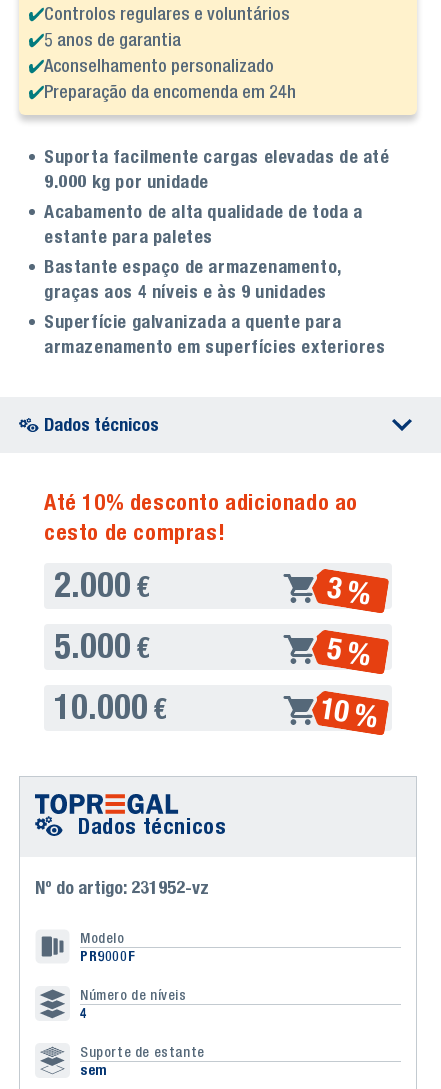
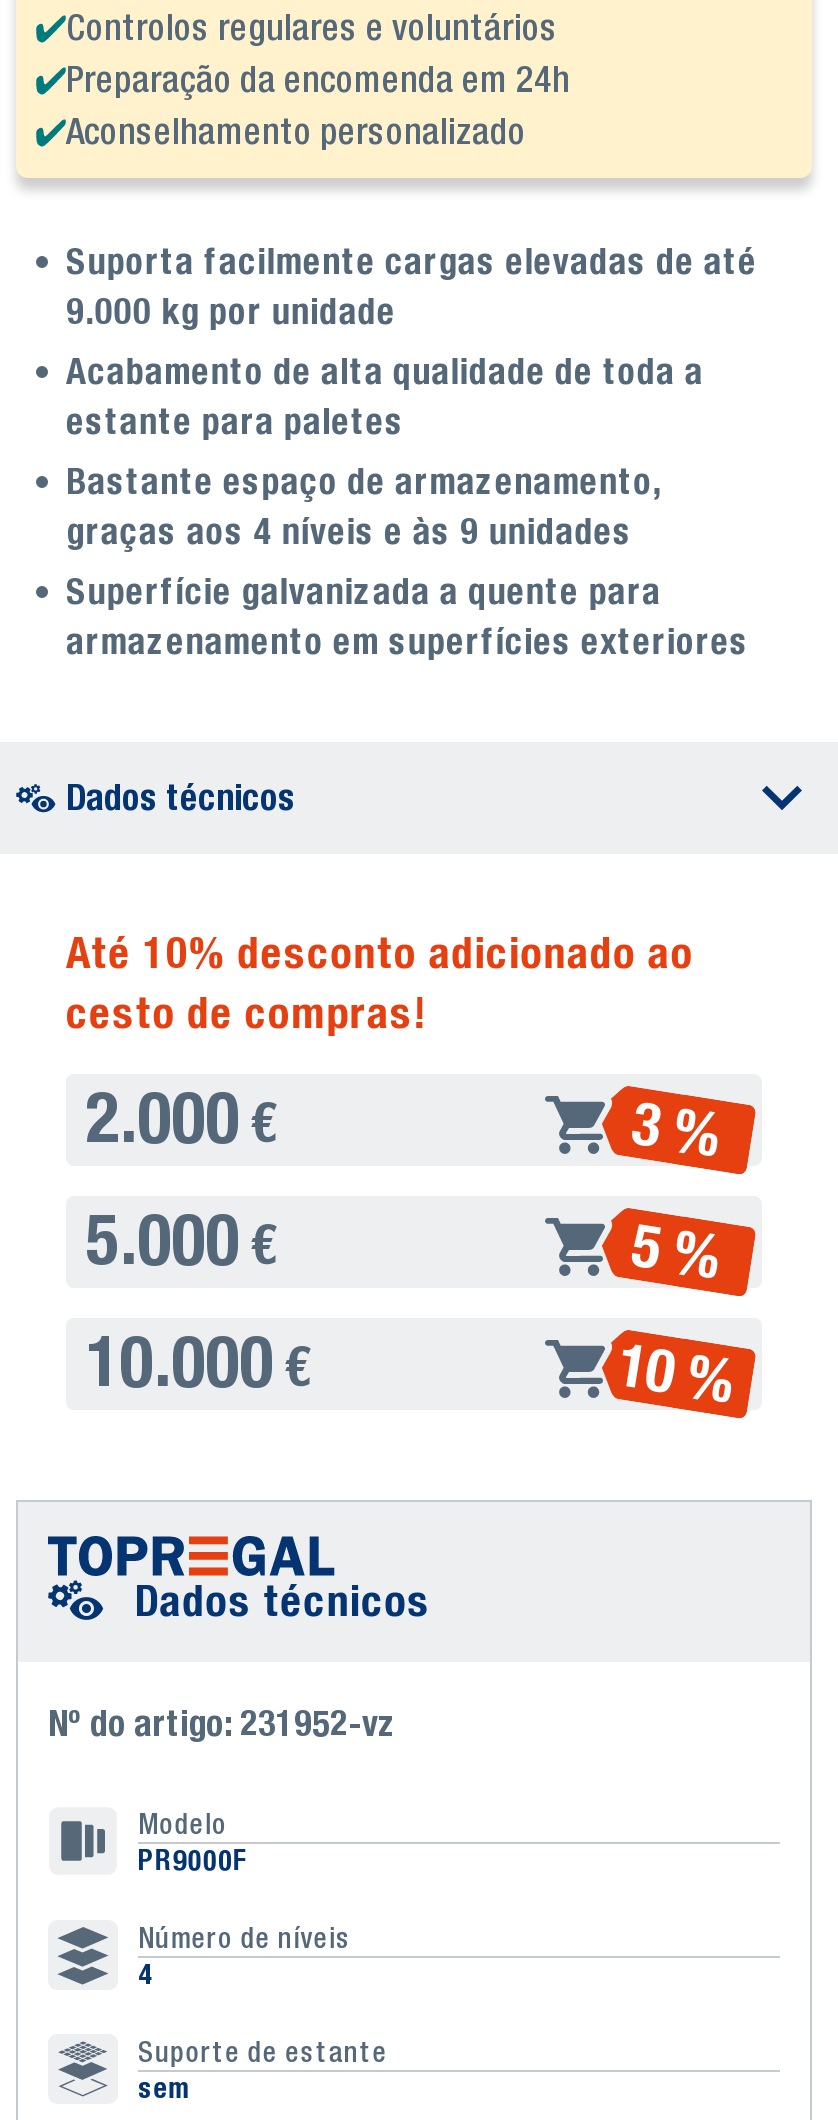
[44,29,181,50] 5 anos de garantia -> none
moved [44,81,296,102] -> [66,58,570,100]: Preparação da encomenda em 24h

